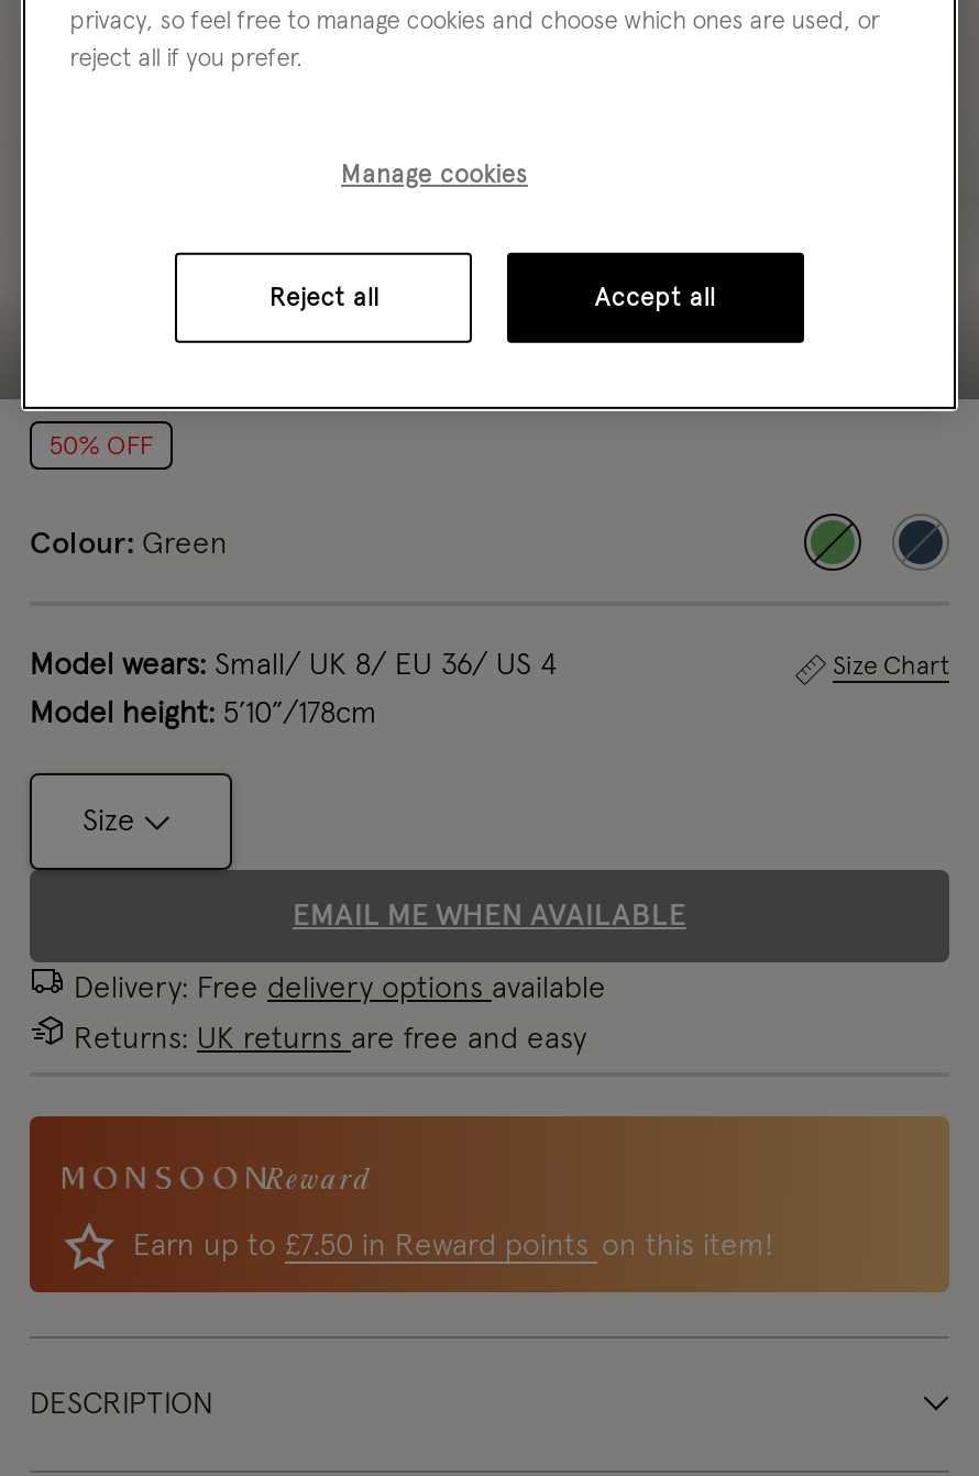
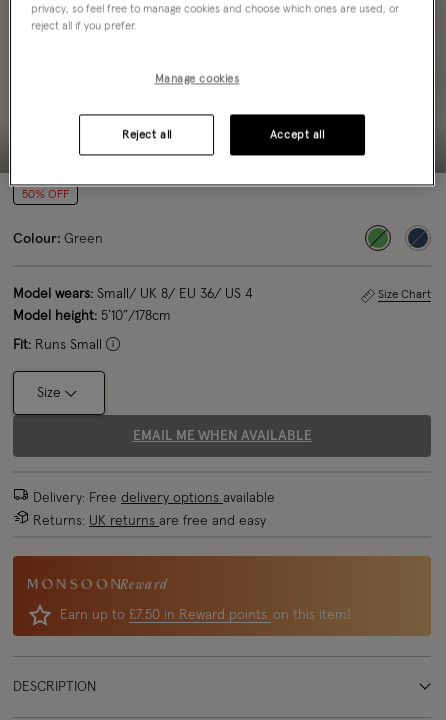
none -> [13,338,102,352] Fit: Runs Small

